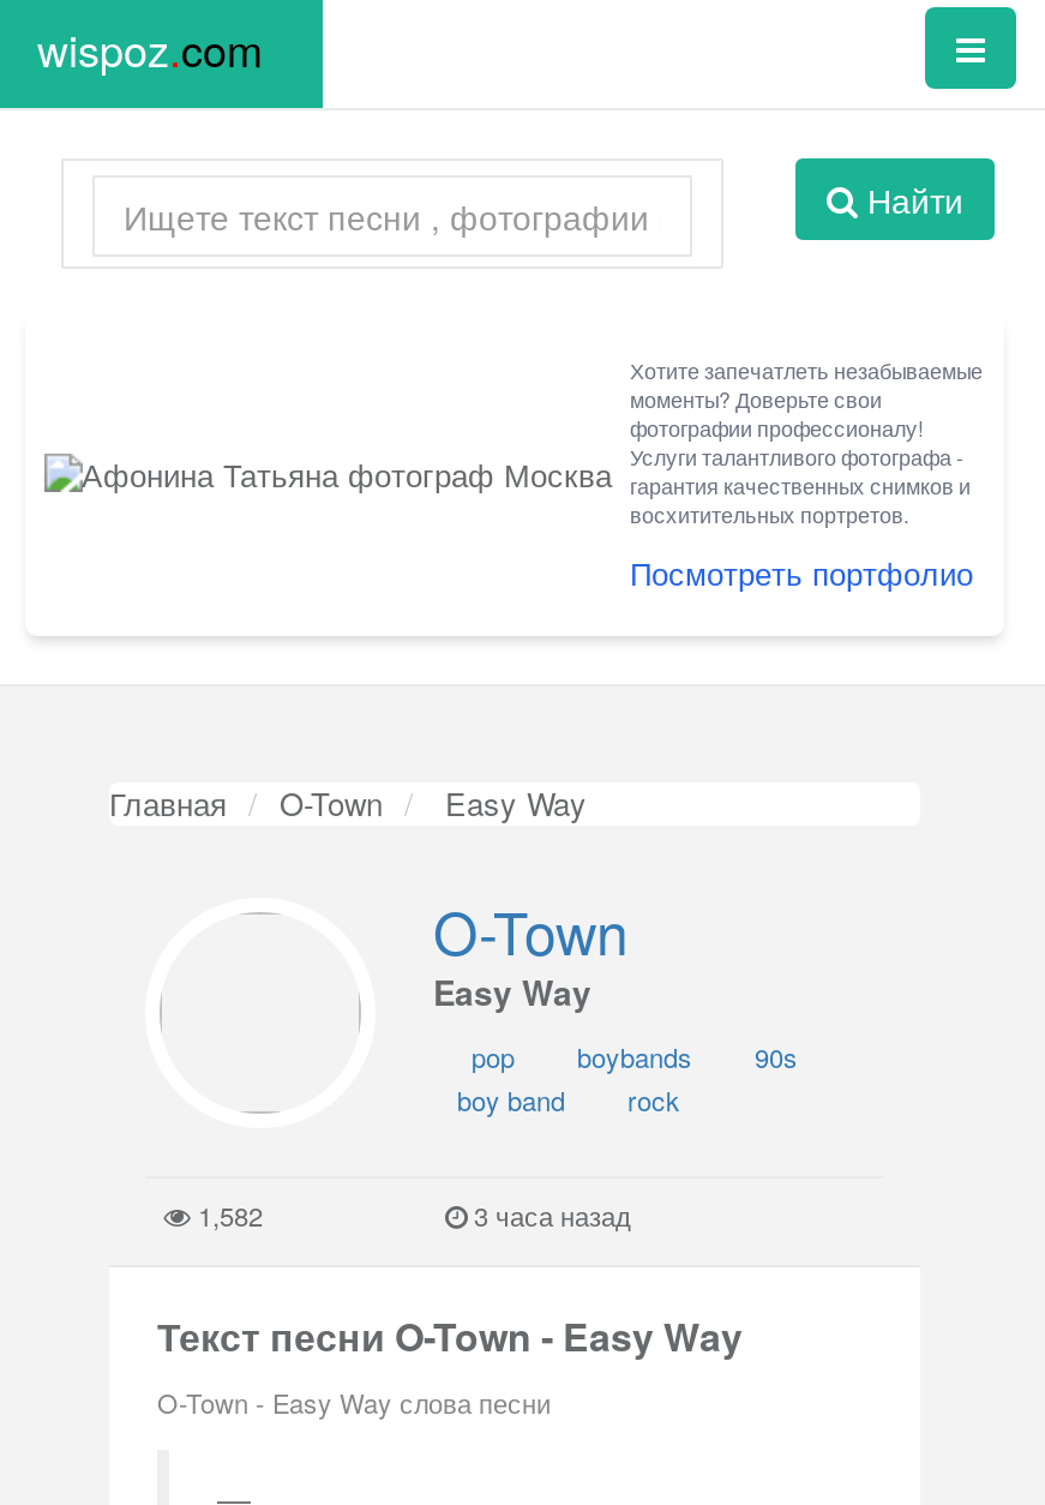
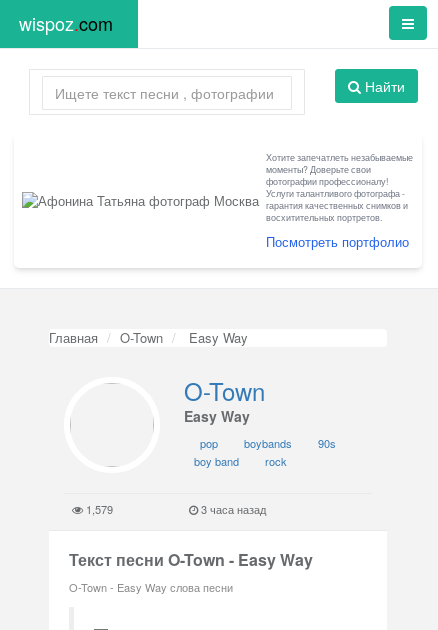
[191,1195,263,1234] 1,582 -> [83,501,113,517] 1,579

